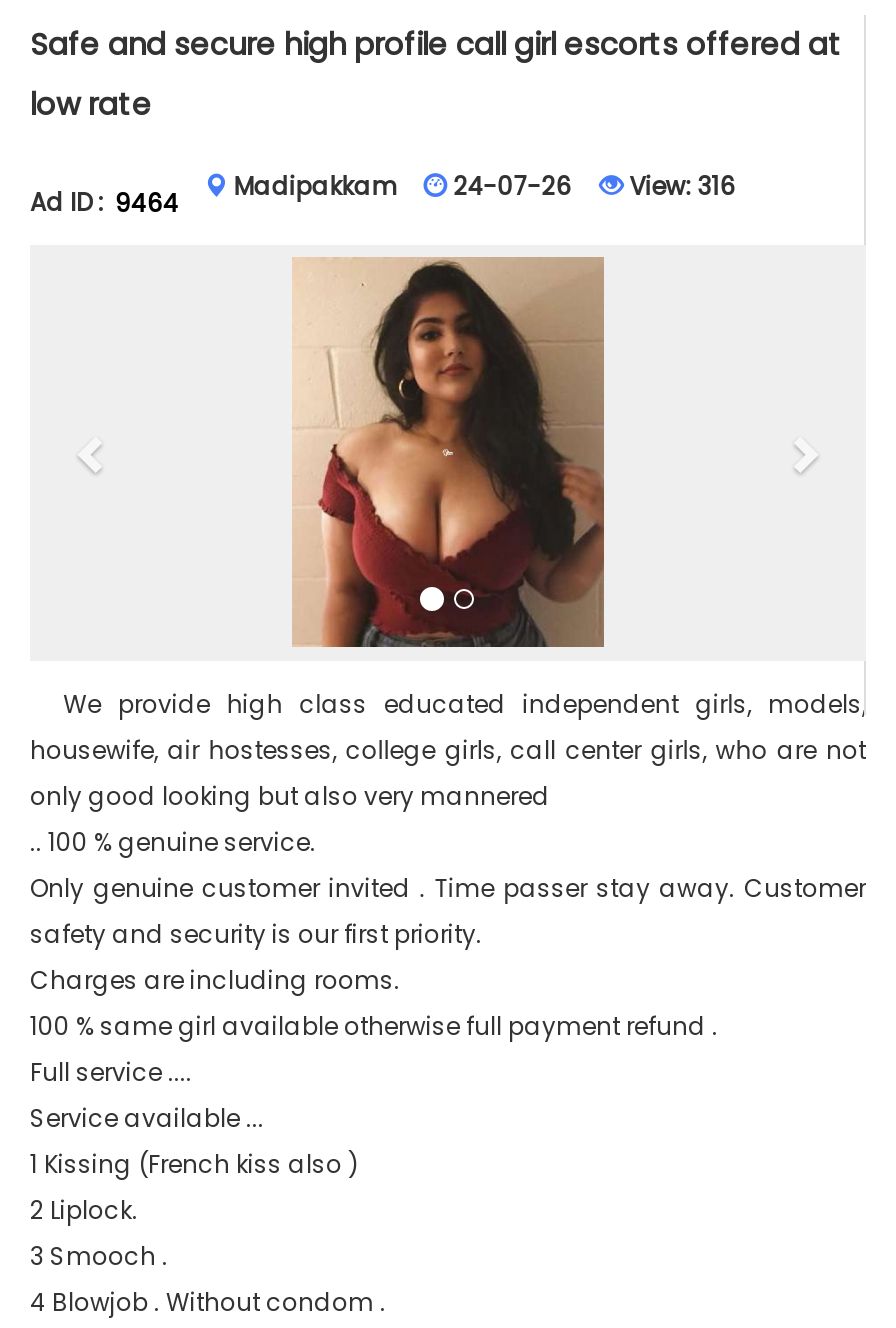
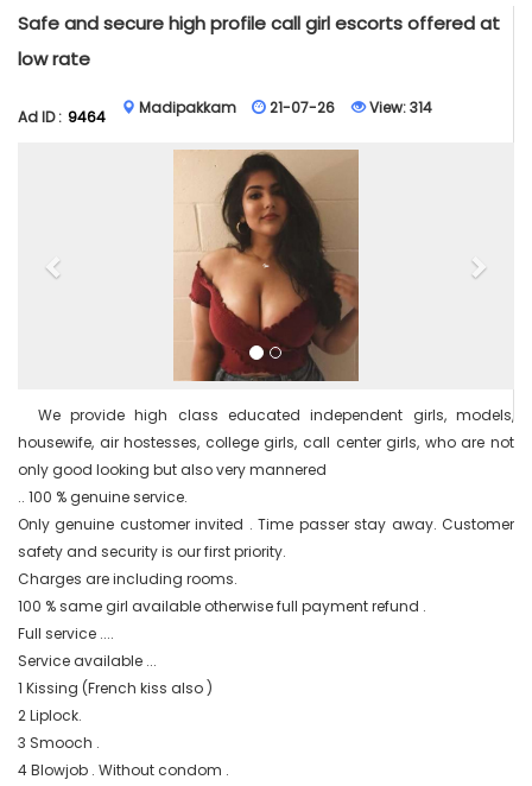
[454,169,572,203] 24-07-26 -> [269,97,335,118] 21-07-26
[624,169,736,203] View: 316 -> [366,97,432,118] View: 314

